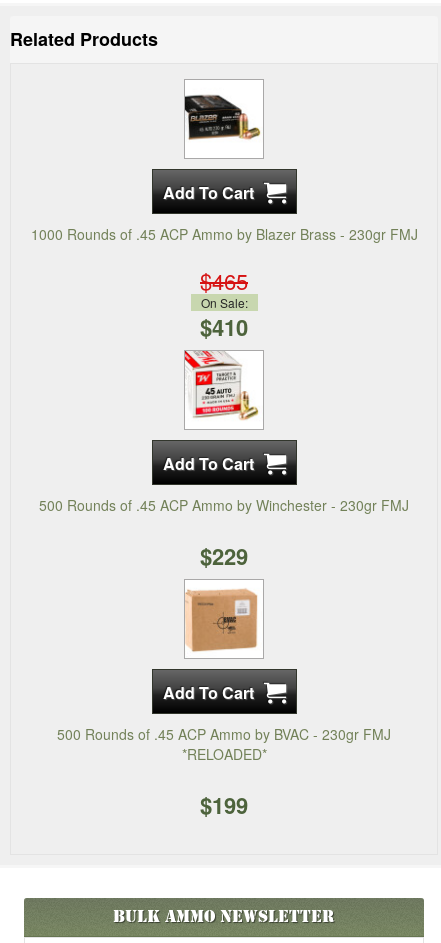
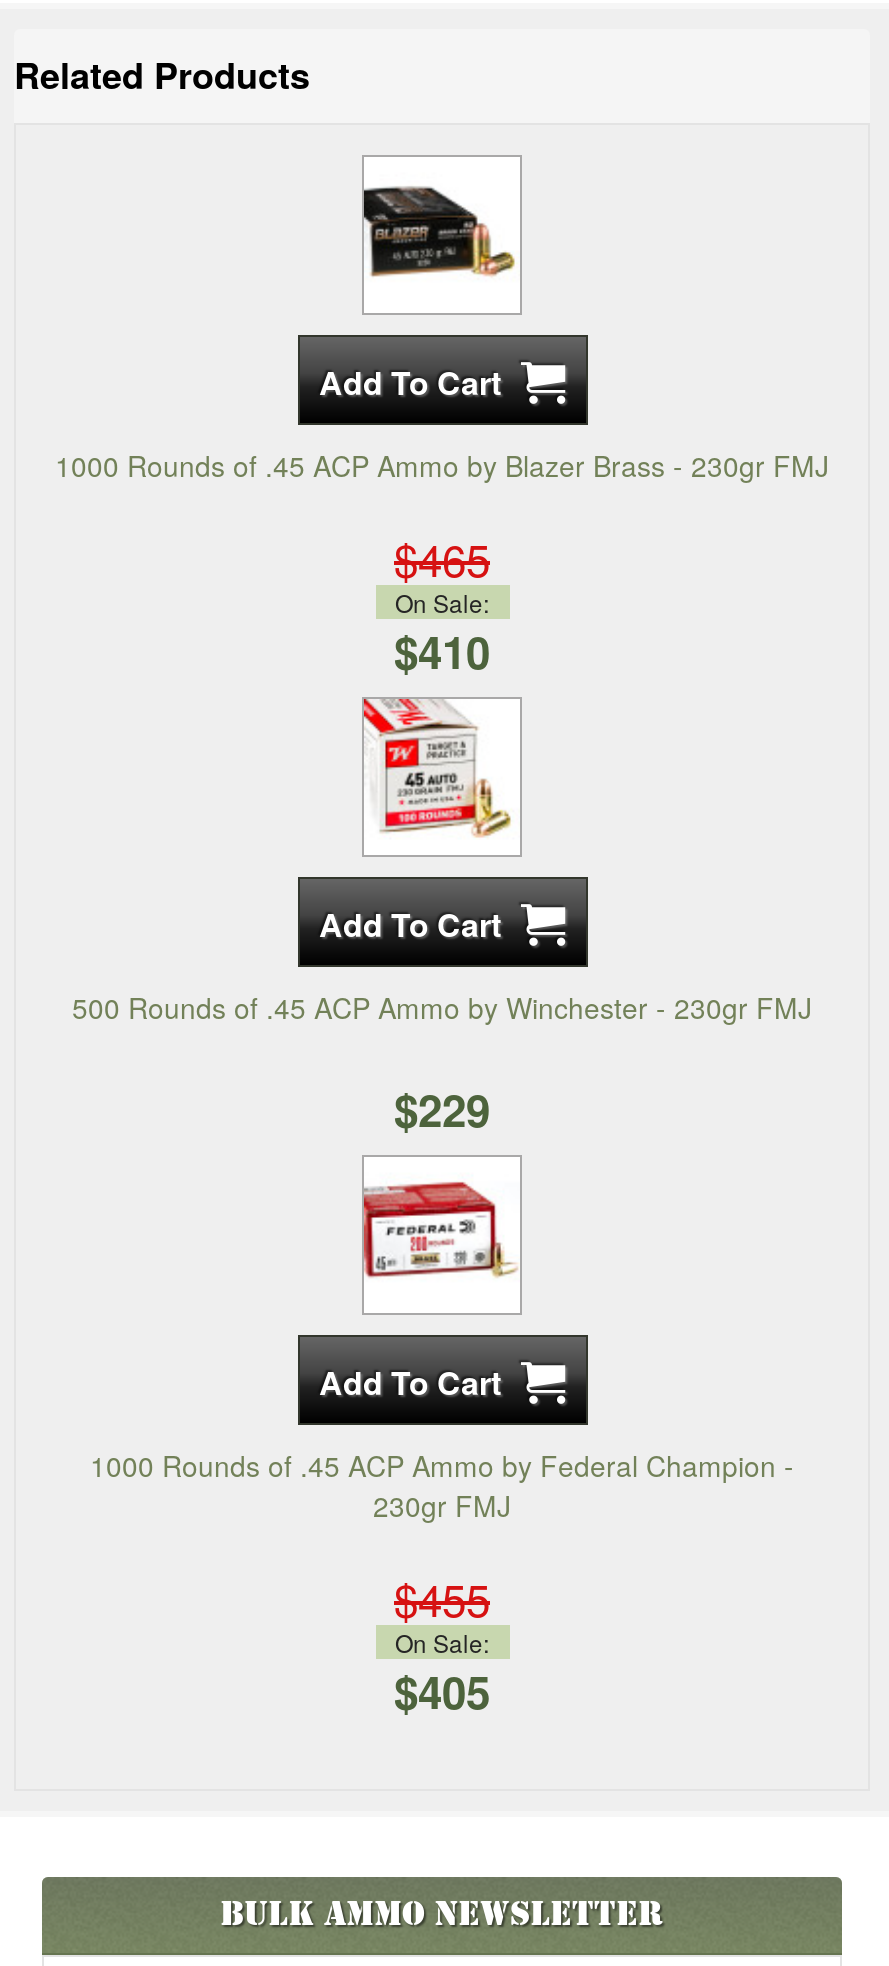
[185,588,260,652] [image] -> [362,1181,516,1299] [image]
[57,724,391,764] 500 Rounds of .45 ACP Ammo by BVAC - 230gr FMJ | *RELOADED* -> [90,1445,794,1525] 1000 Rounds of .45 ACP Ammo by Federal Champion - | 230gr FMJ
[200,789,248,821] $199 -> [394,1567,490,1723] $455 | On Sale: | $405

